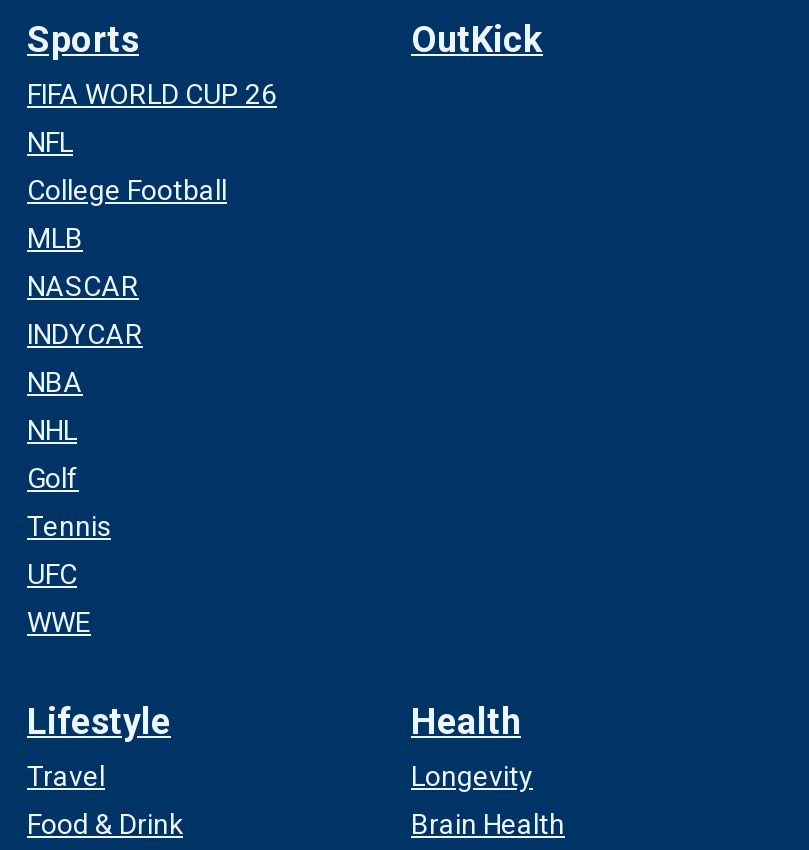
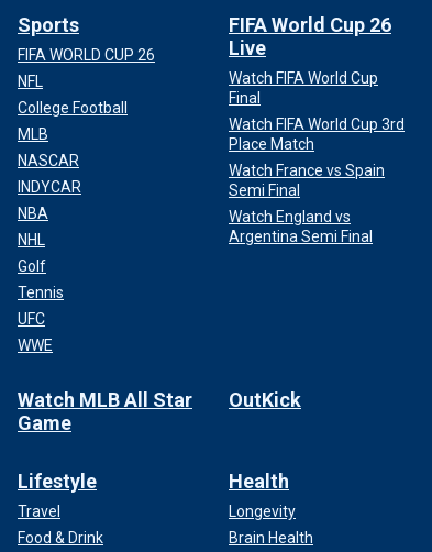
moved [411,17,543,59] -> [229,388,301,411]: OutKick
none -> [18,388,192,434] Watch MLB All Star | Game
none -> [229,13,405,245] FIFA World Cup 26 | Live | Watch FIFA World Cup | Final | Watch FIFA World Cup 3rd | Place Match | Watch France vs Spain | Semi Final | Watch England vs | Argentina Semi Final

